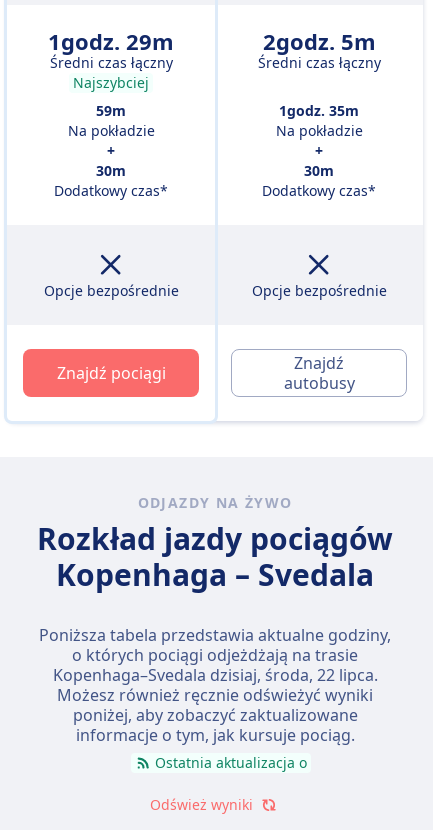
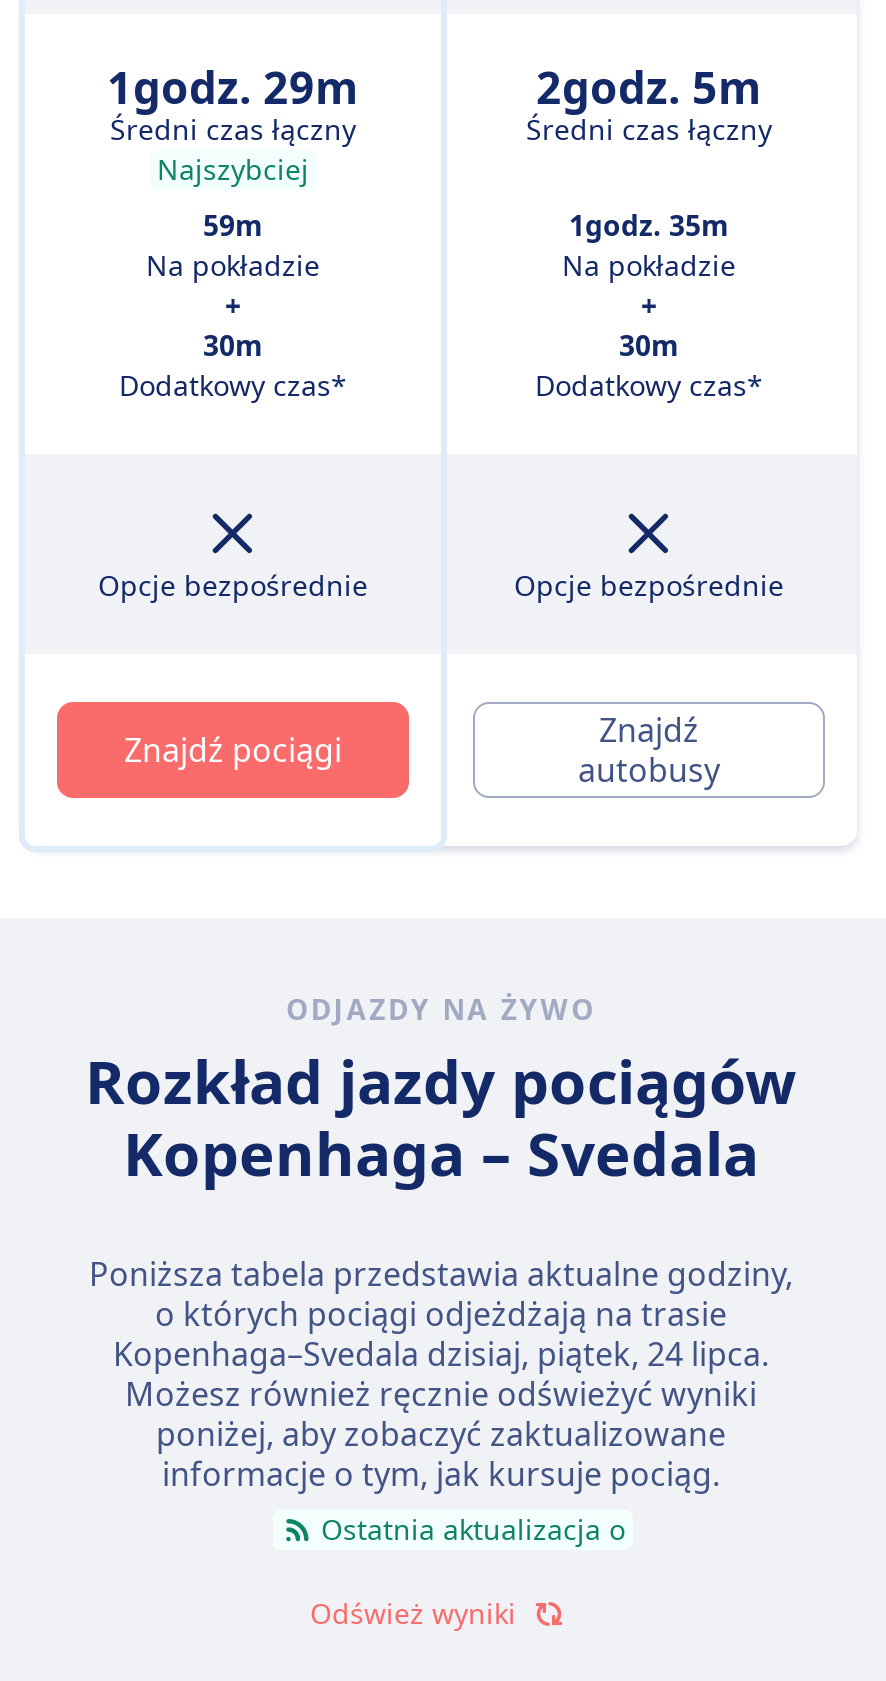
[52,664,377,686] Kopenhaga–Svedala dzisiaj, środa, 22 lipca. -> [113,1332,769,1376] Kopenhaga–Svedala dzisiaj, piątek, 24 lipca.

